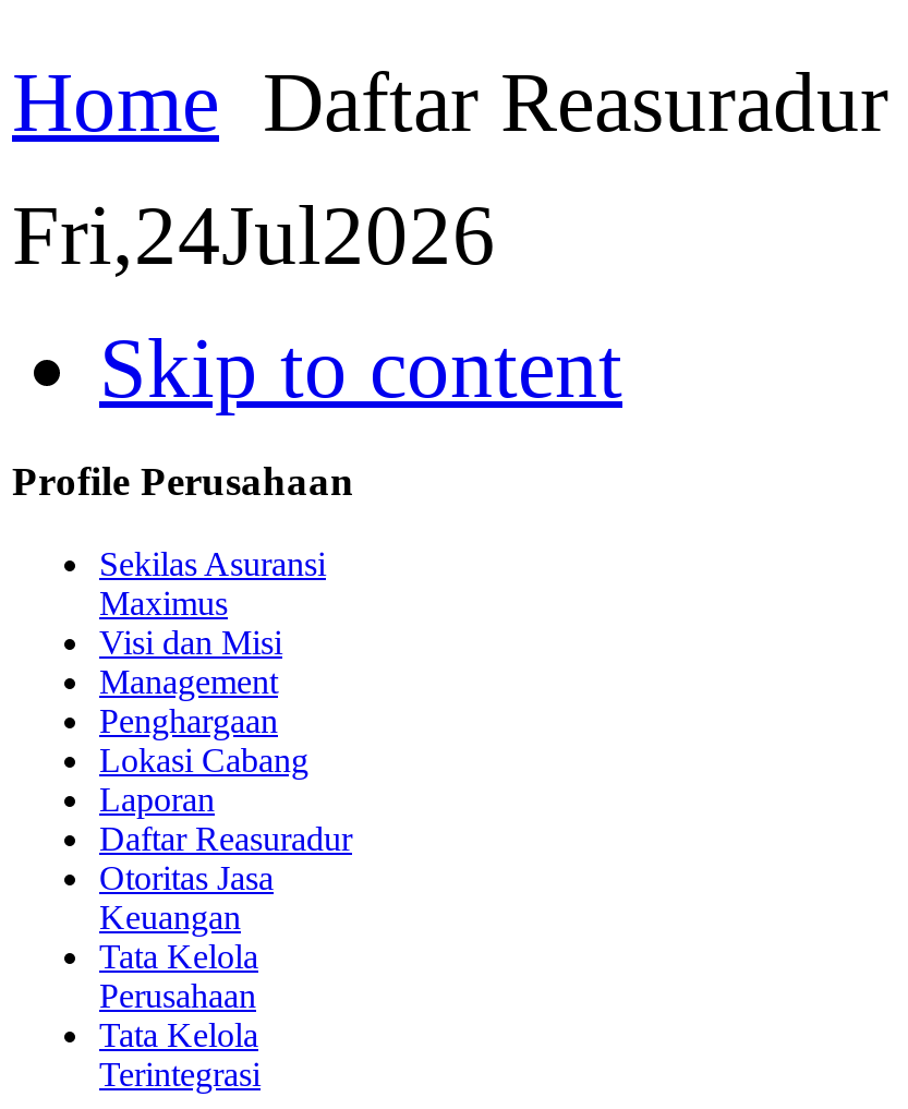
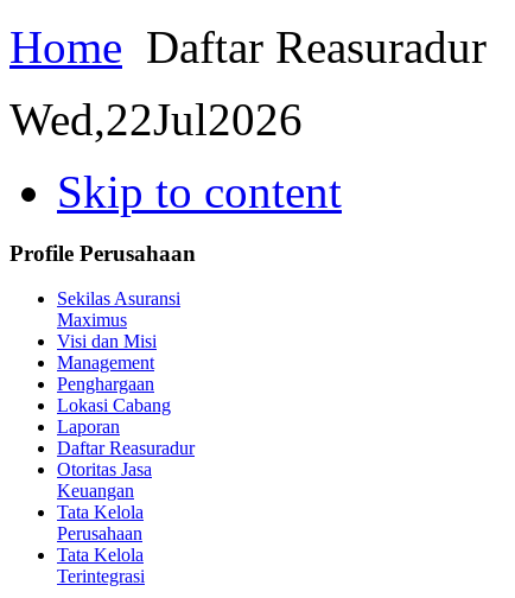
[12,187,496,281] Fri,24Jul2026 -> [9,94,303,145] Wed,22Jul2026

